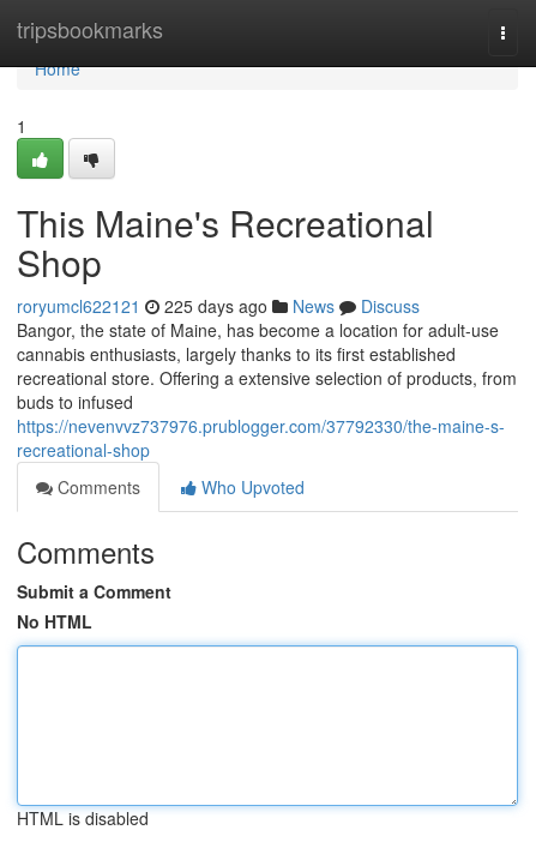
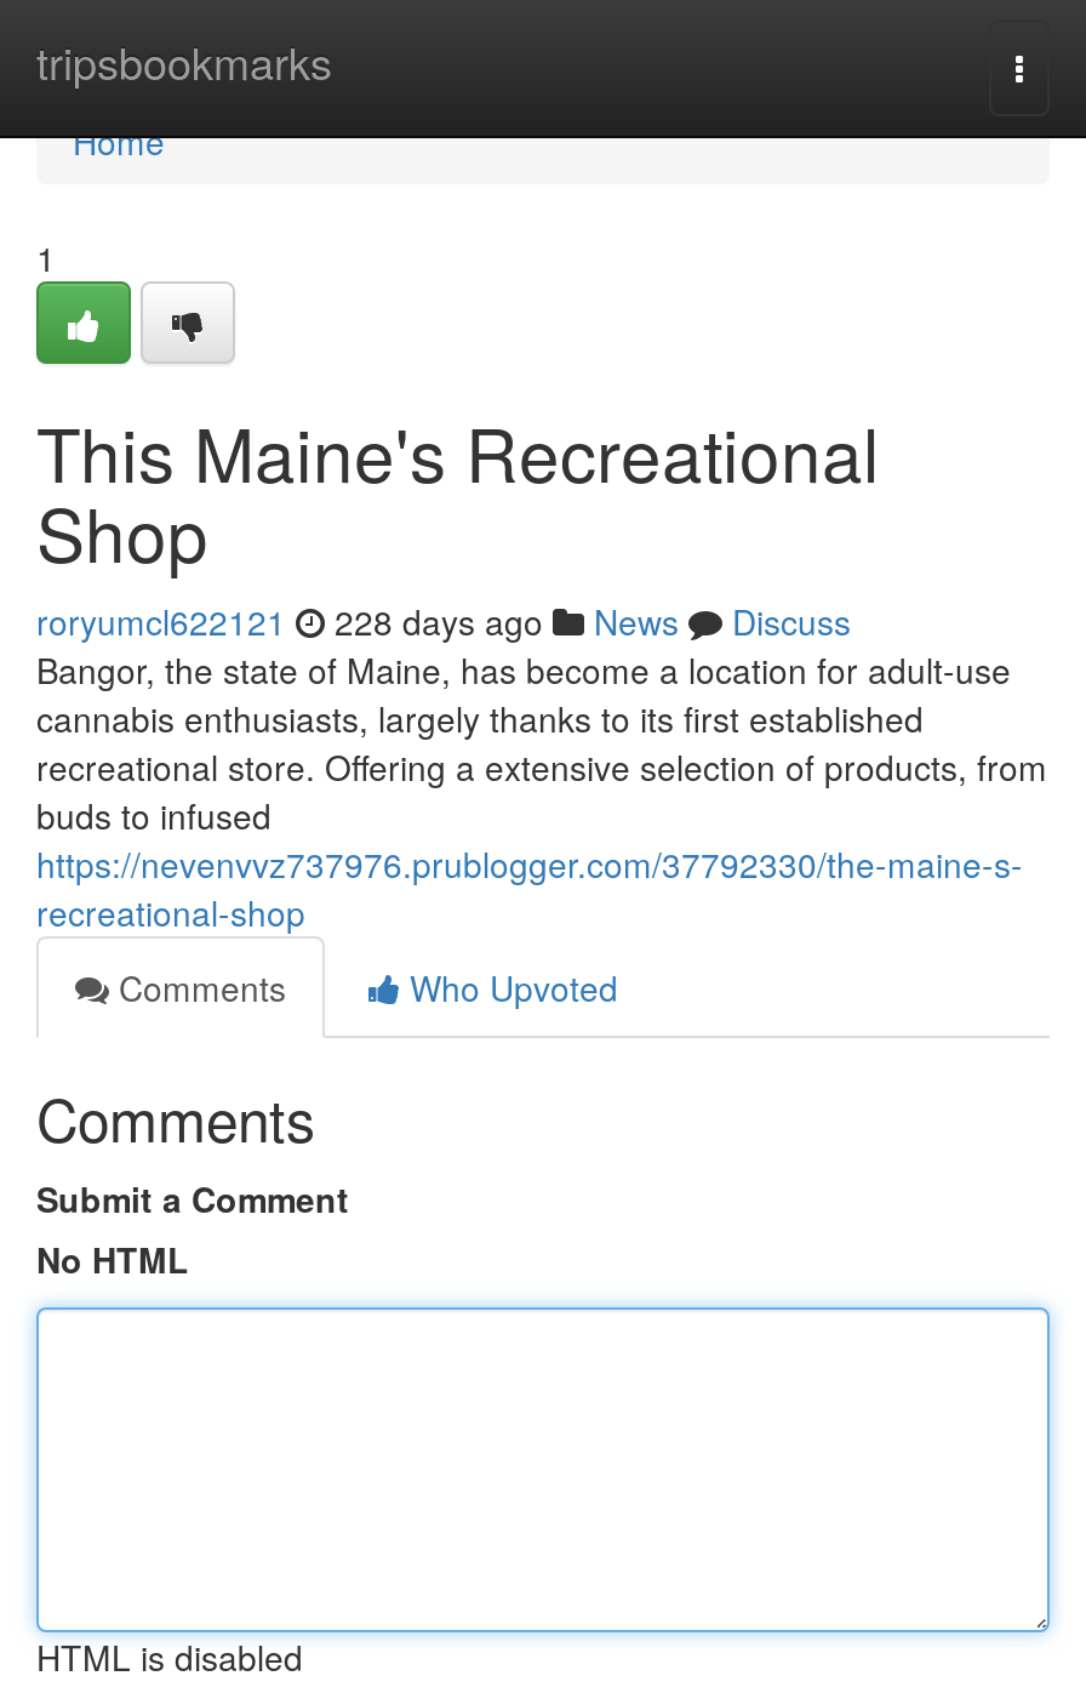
[17,294,420,318] roryumcl622121 225 days ago News Discuss -> [36,597,851,645] roryumcl622121 228 days ago News Discuss

